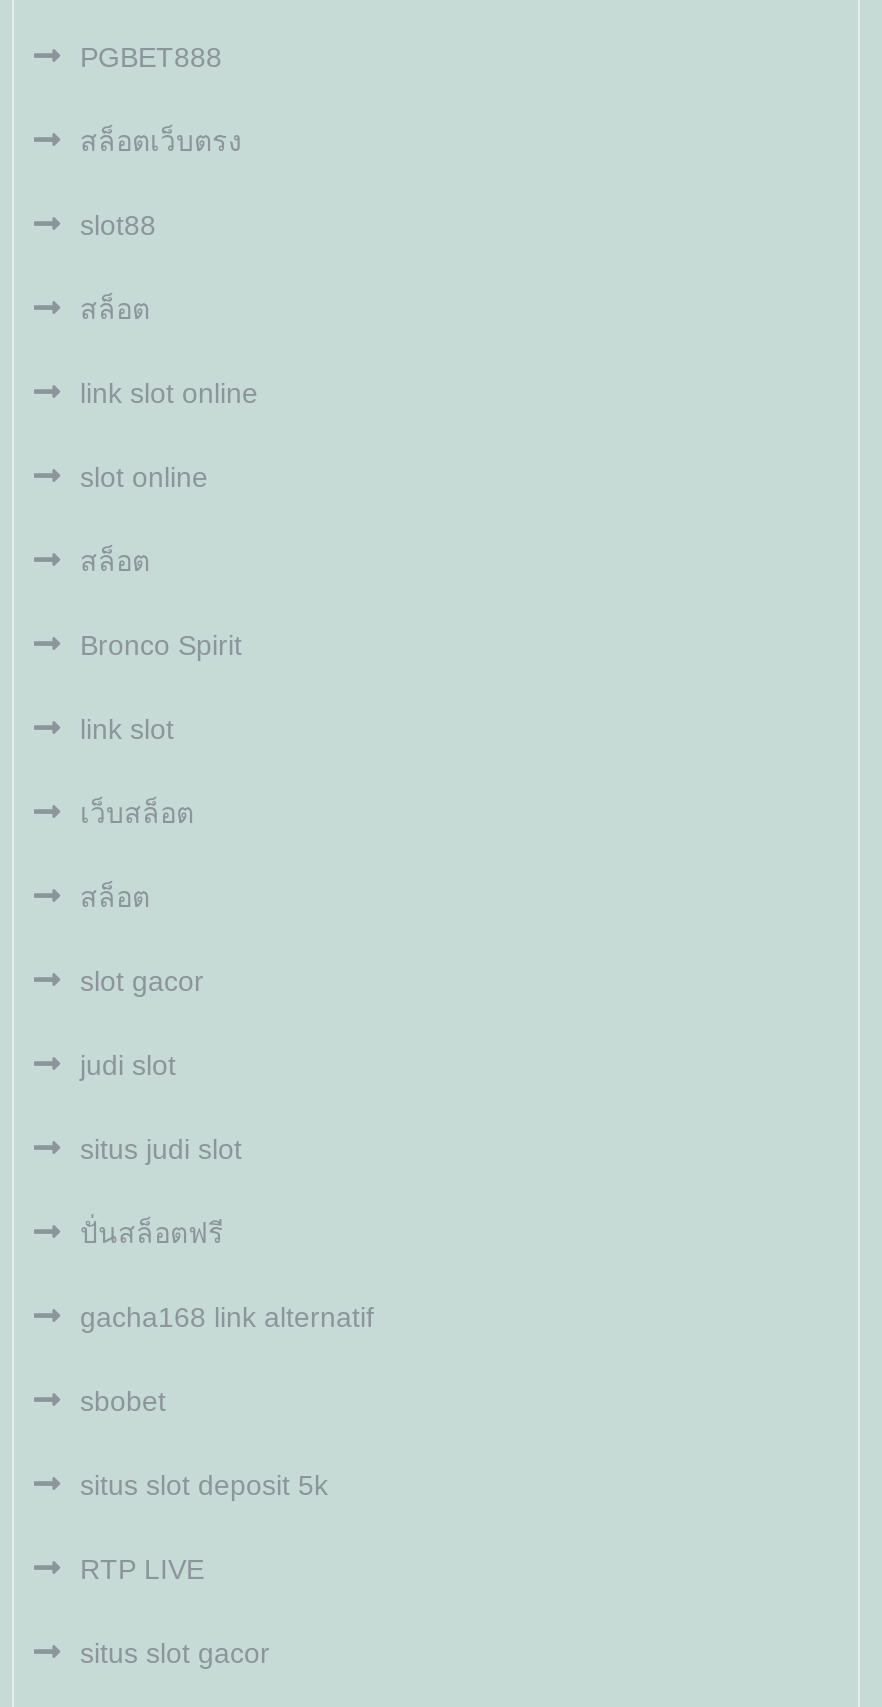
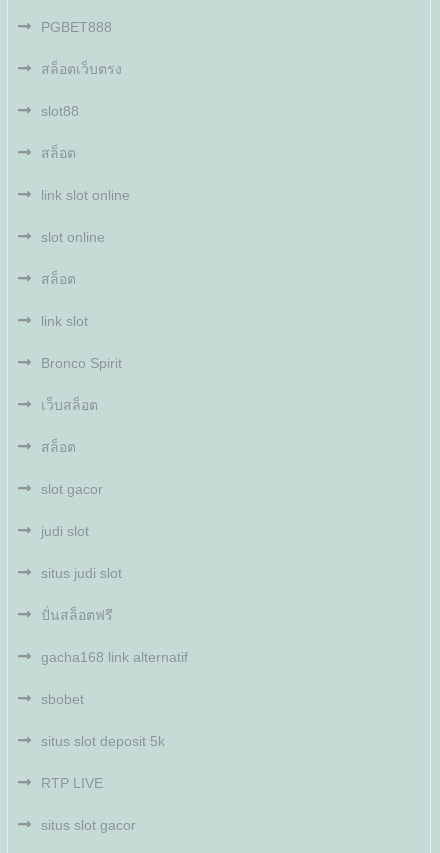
moved [80,629,242,661] -> [41,355,122,371]: Bronco Spirit
moved [80,713,174,745] -> [41,313,88,329]: link slot

